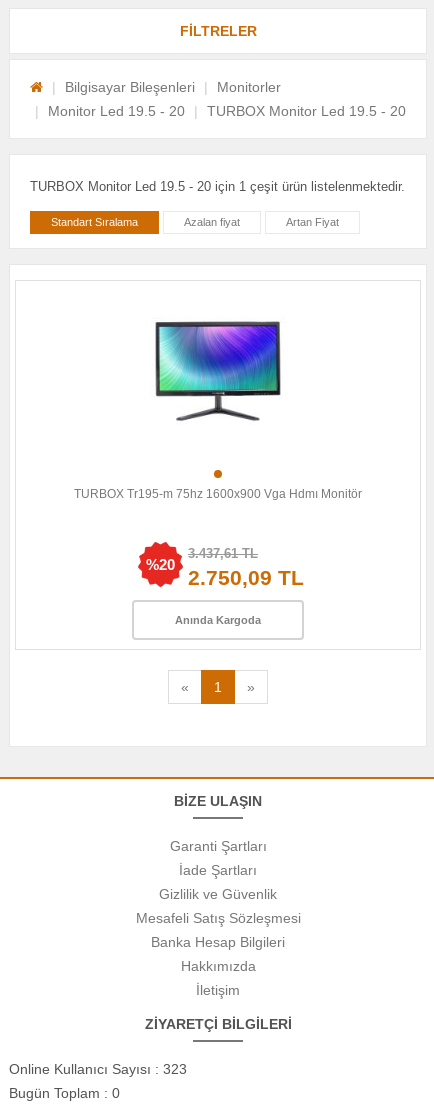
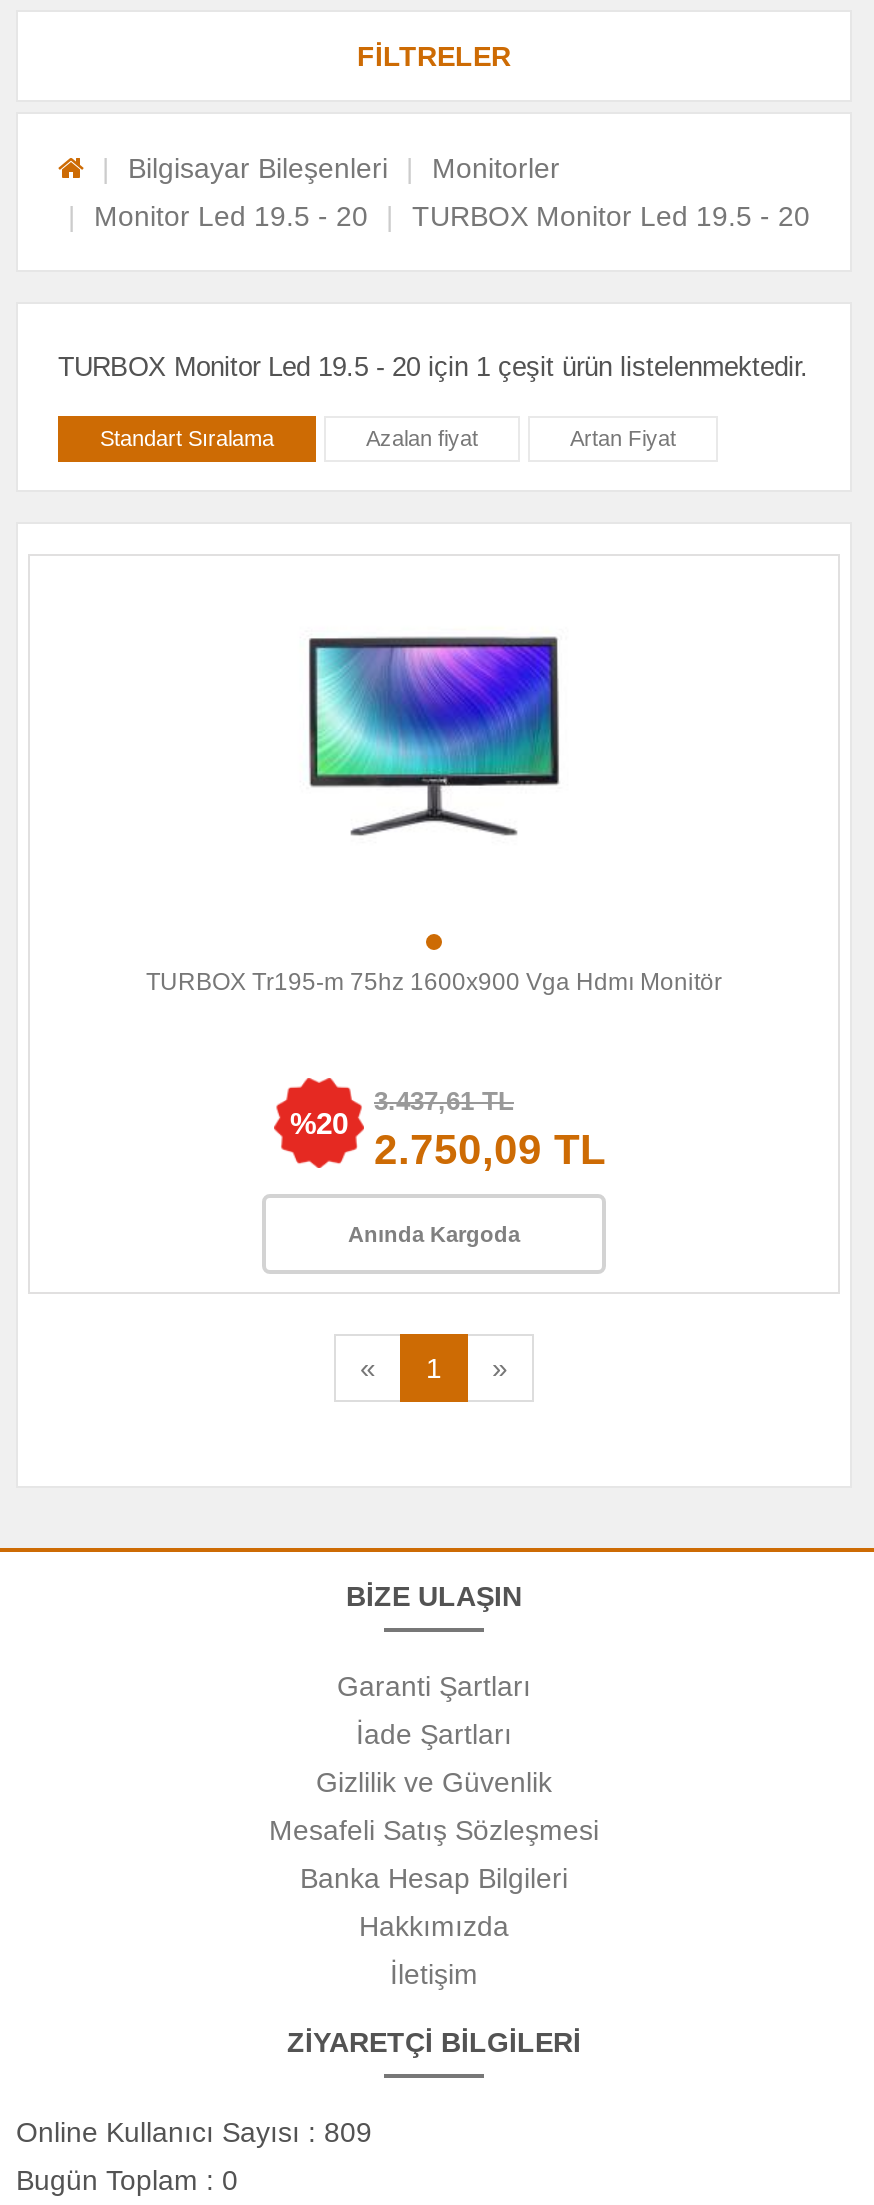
[9,1061,187,1077] Online Kullanıcı Sayısı : 323 -> [16,2116,372,2148] Online Kullanıcı Sayısı : 809

